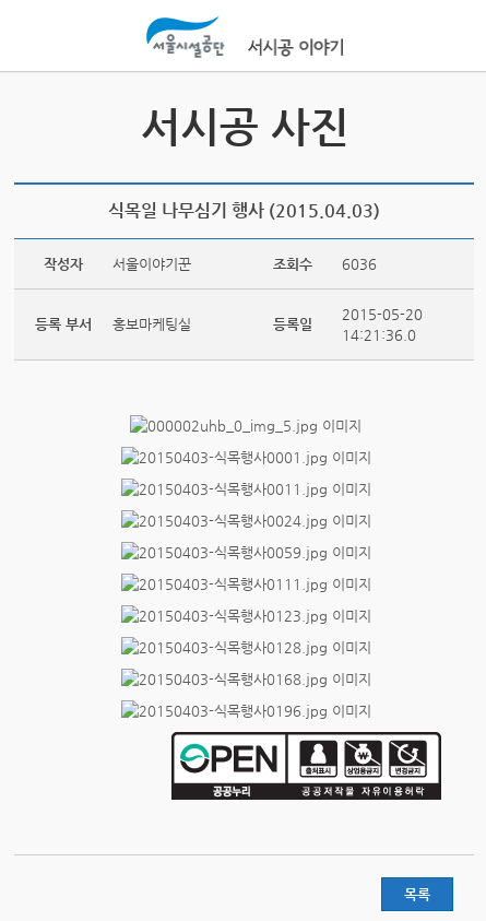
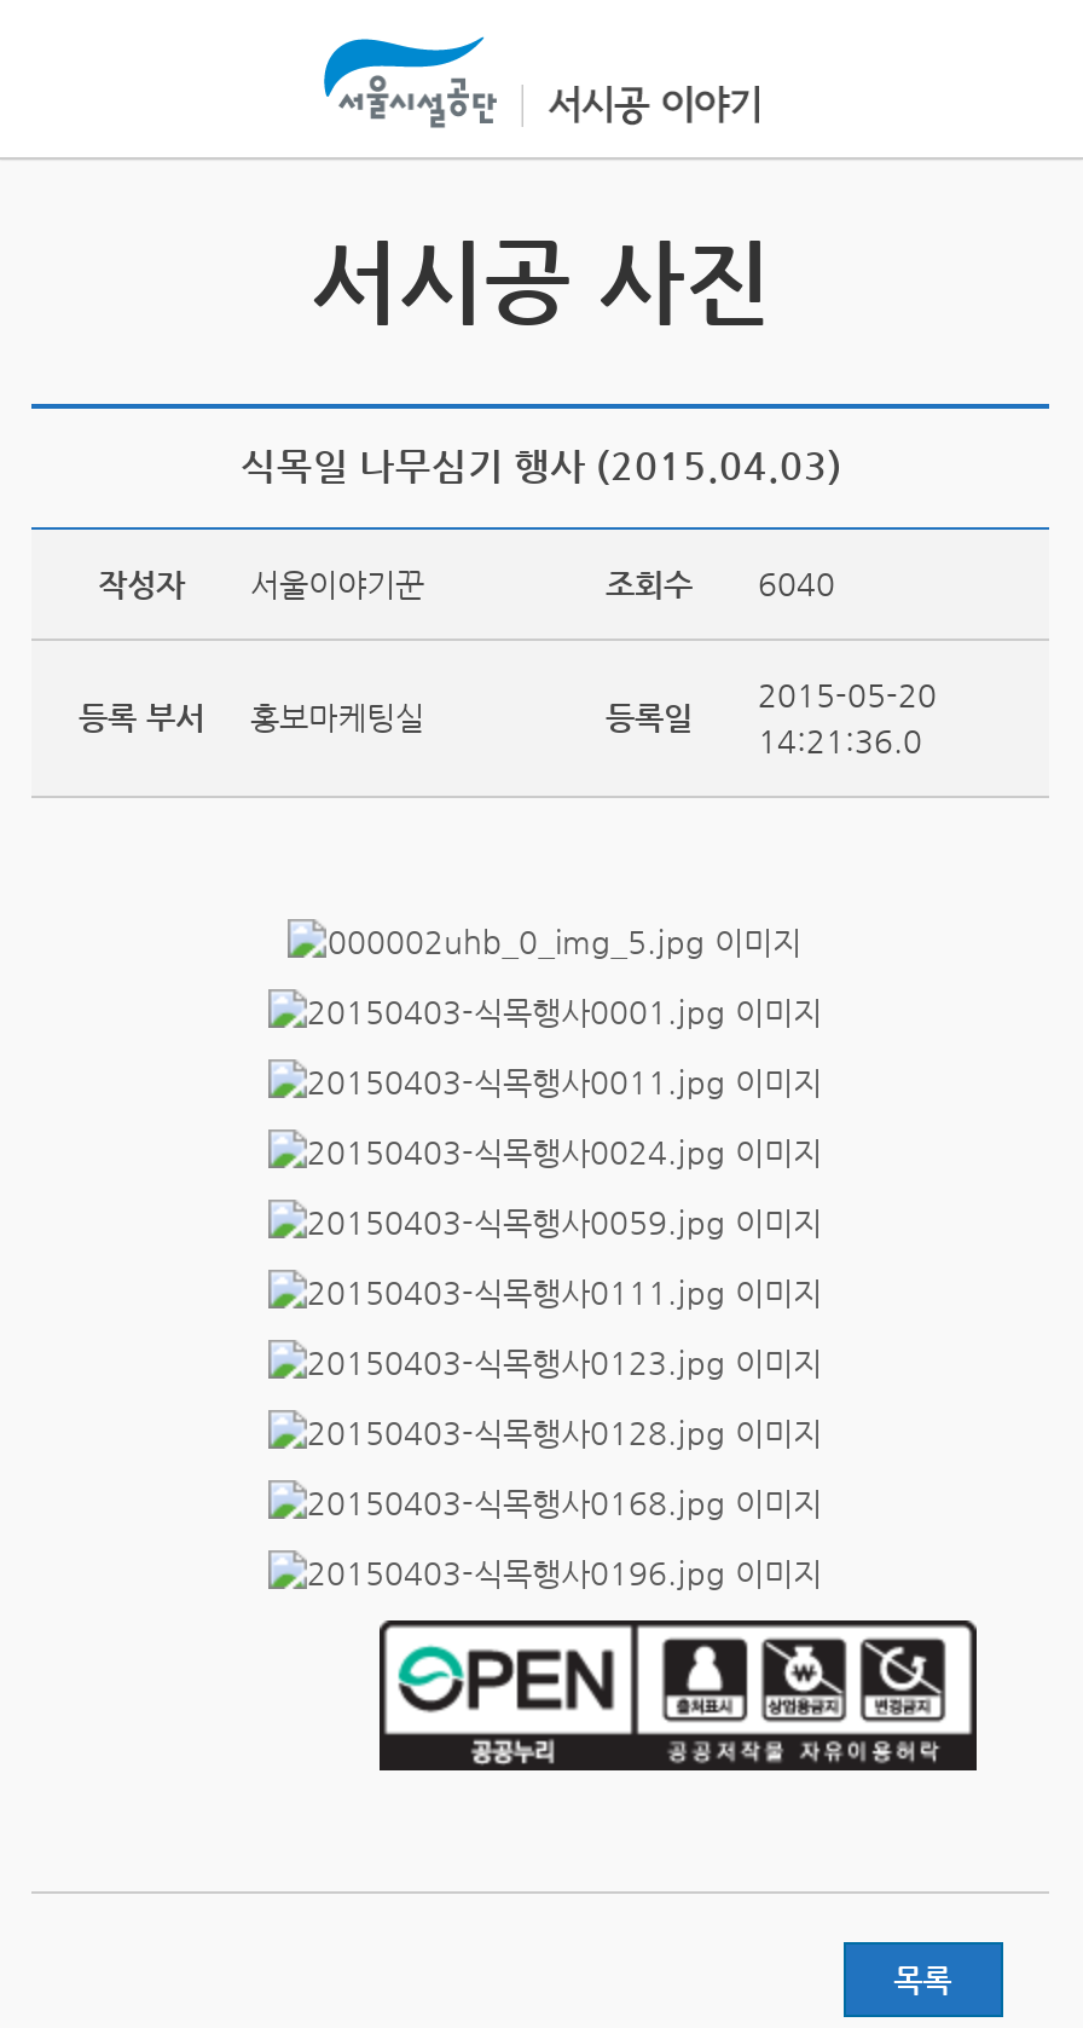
[273,255,377,272] 조회수 6036 -> [605,565,835,602] 조회수 6040

